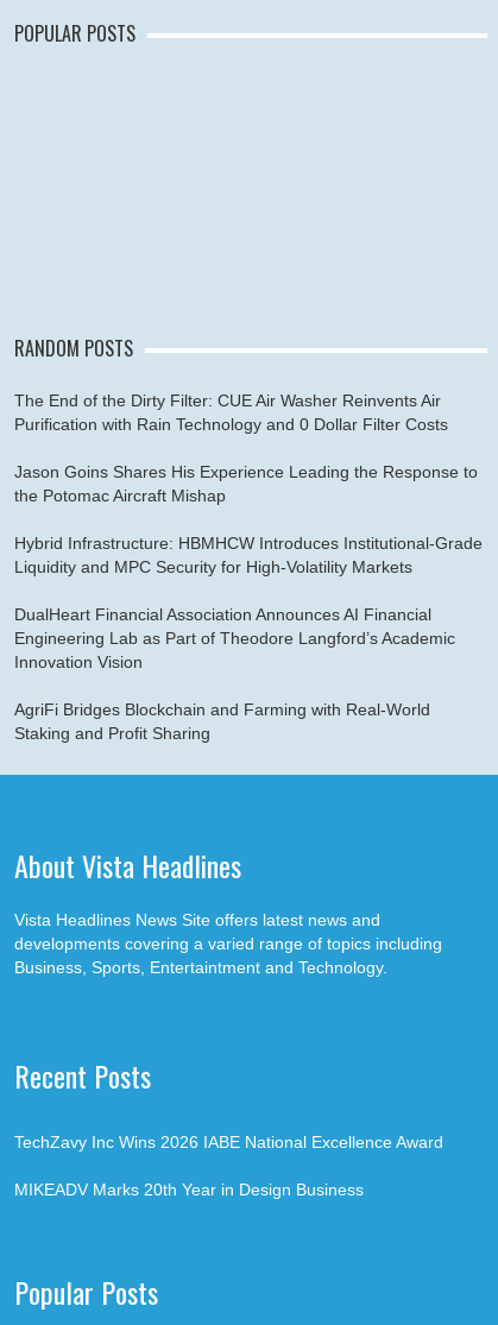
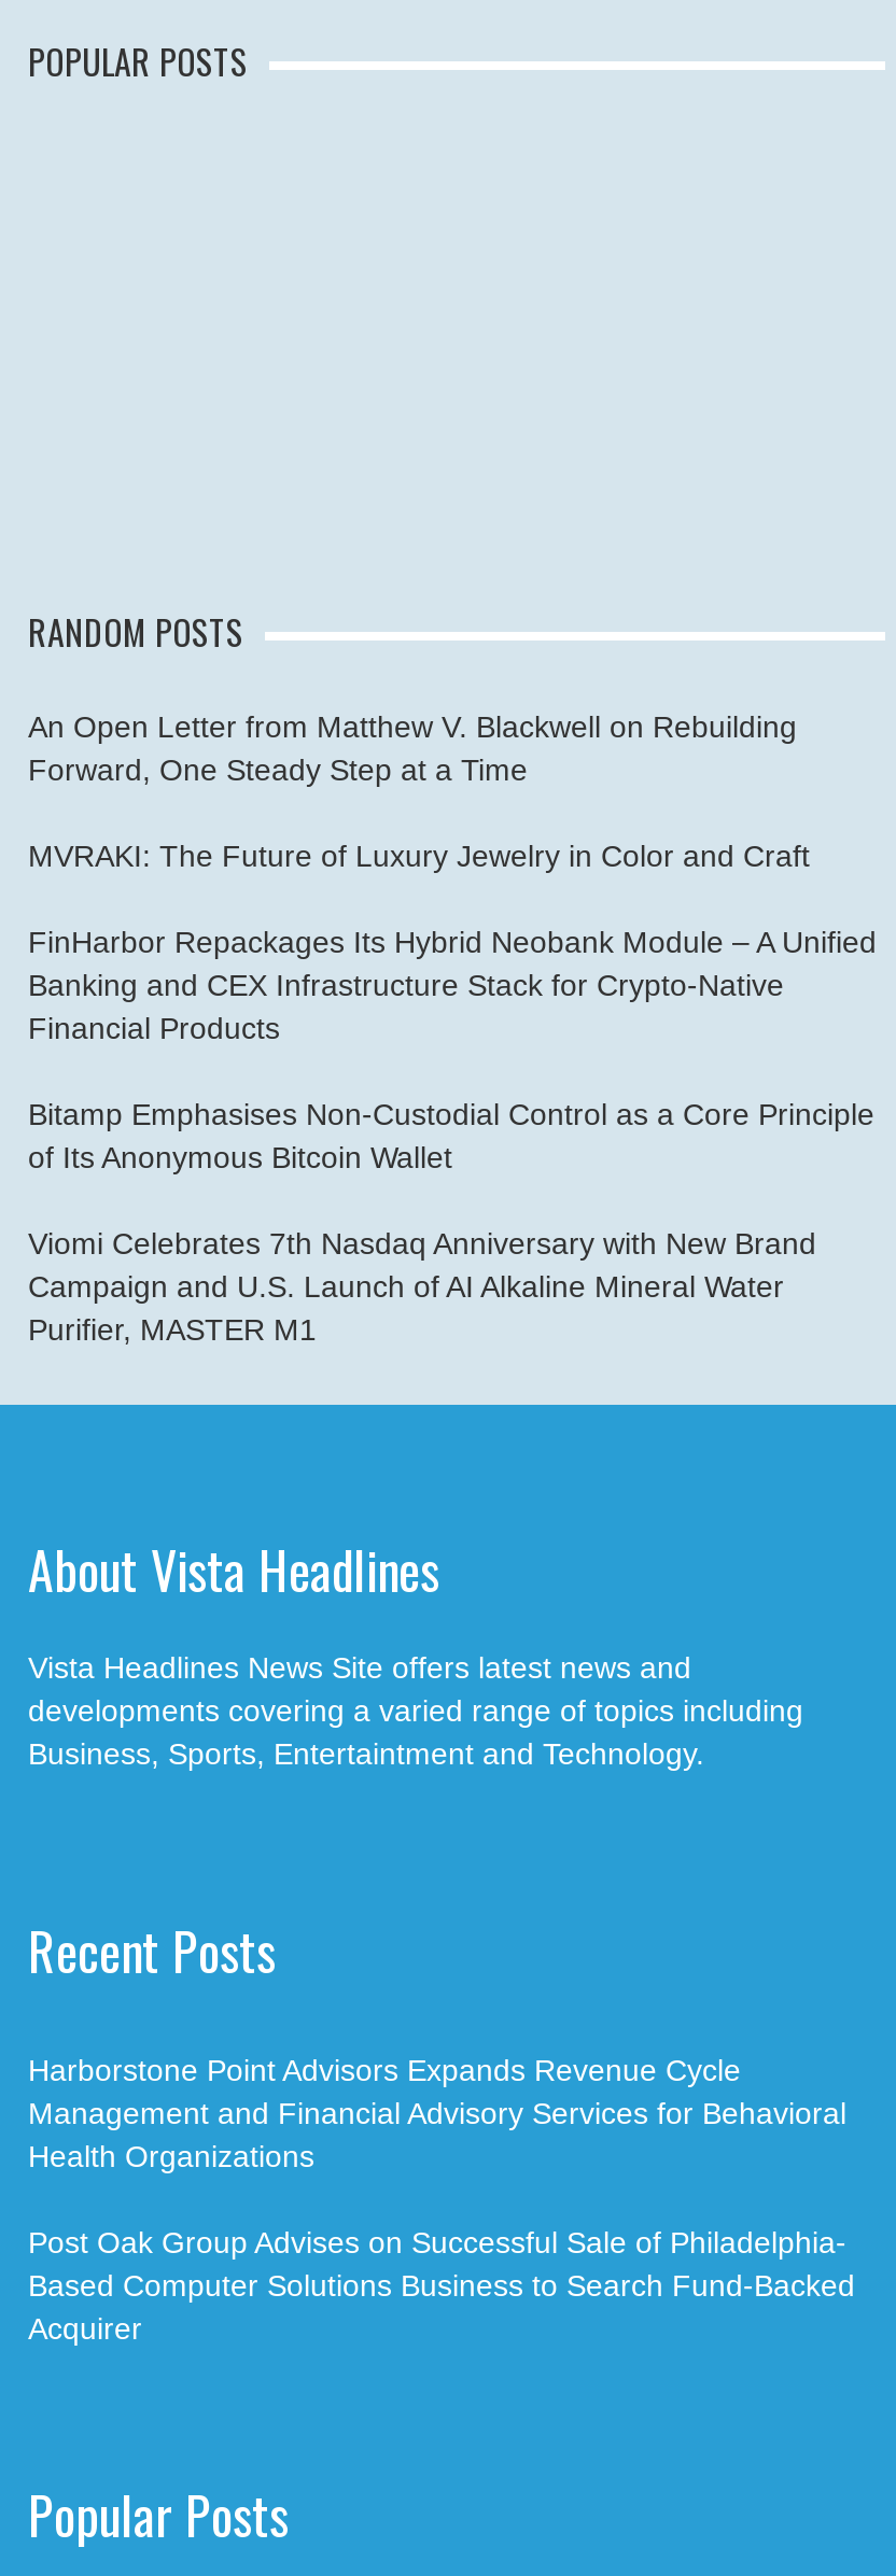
[14,391,448,434] The End of the Dirty Filter: CUE Air Washer Reinvents Air | Purification with Rain Technology and 0 Dollar Filter Costs -> [28,709,797,787] An Open Letter from Matthew V. Blackwell on Rebuilding | Forward, One Steady Step at a Time
[14,462,478,505] Jason Goins Shares His Experience Leading the Response to | the Potomac Aircraft Mishap -> [28,839,810,873] MVRAKI: The Future of Luxury Jewelry in Color and Craft
[14,534,483,576] Hybrid Infrastructure: HBMHCW Introduces Institutional-Grade | Liquidity and MPC Security for High-Volatility Markets -> [28,925,877,1045] FinHarbor Repackages Its Hybrid Neobank Module – A Unified | Banking and CEX Infrastructure Stack for Crypto-Native | Financial Products
[14,605,455,671] DualHeart Financial Association Announces AI Financial | Engineering Lab as Part of Theodore Langford’s Academic | Innovation Vision -> [28,1097,874,1174] Bitamp Emphasises Non-Custodial Control as a Core Principle | of Its Anonymous Bitcoin Wallet
[14,700,430,743] AgriFi Bridges Blockchain and Farming with Real-World | Staking and Profit Sharing -> [28,1226,816,1347] Viomi Celebrates 7th Nasdaq Anniversary with New Brand | Campaign and U.S. Launch of AI Alkaline Mineral Water | Purifier, MASTER M1
[14,1132,443,1152] TechZavy Inc Wins 2026 IABE National Excellence Award -> [28,2053,846,2173] Harborstone Point Advisors Expands Revenue Cycle | Management and Financial Advisory Services for Behavioral | Health Organizations
[14,1180,364,1199] MIKEADV Marks 20th Year in Design Business -> [28,2225,855,2346] Post Oak Group Advises on Successful Sale of Philadelphia- | Based Computer Solutions Business to Search Fund-Backed | Acquirer

